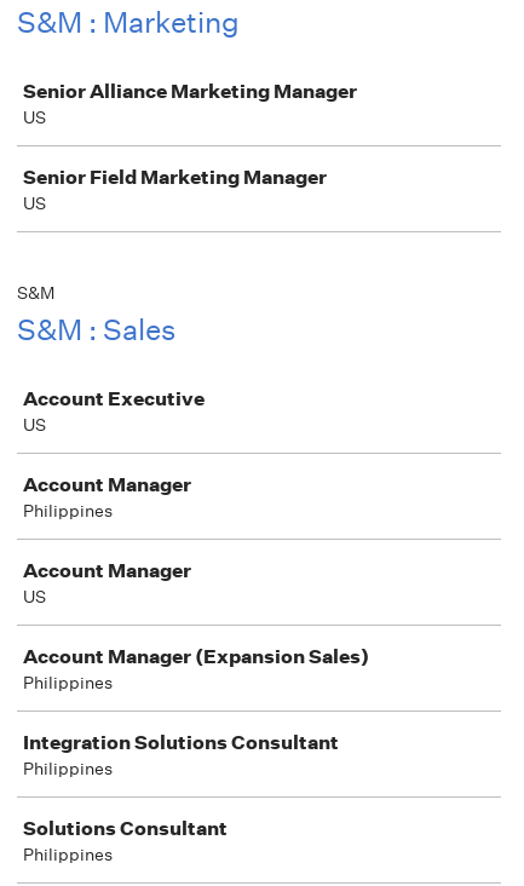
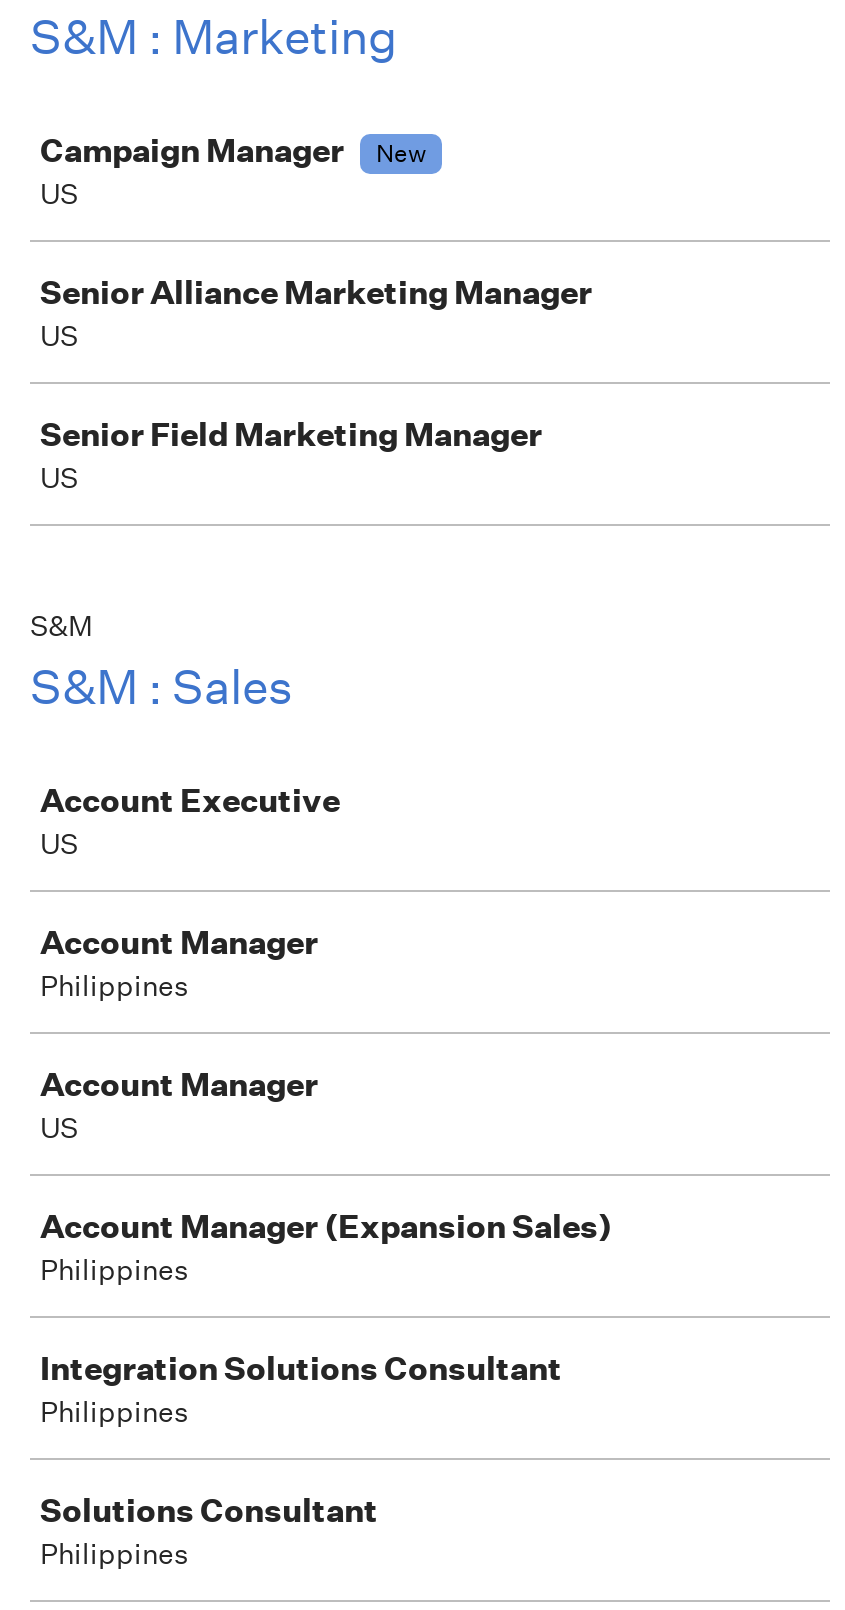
none -> [40,130,426,212] Campaign Manager | New | US

